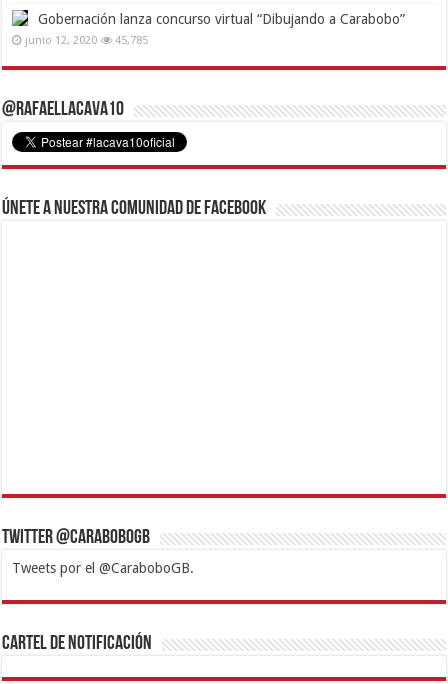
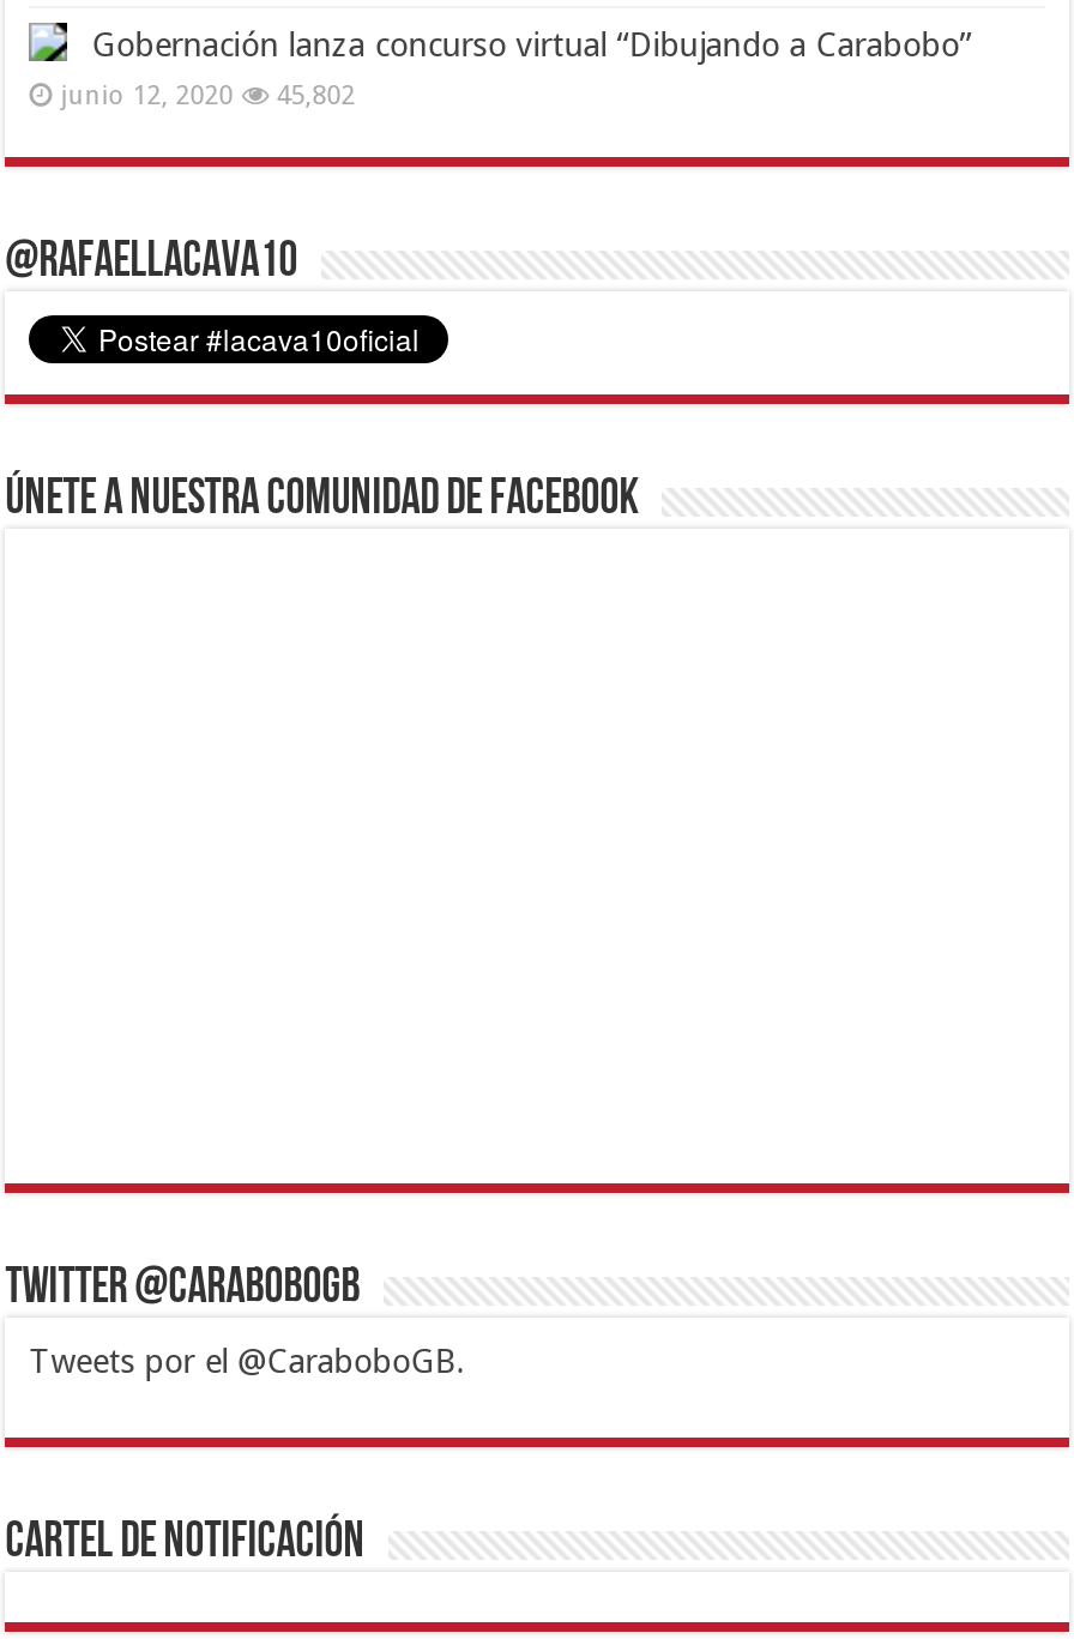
[25,34,148,47] junio 12, 2020 45,785 -> [60,81,355,112] junio 12, 2020 45,802

